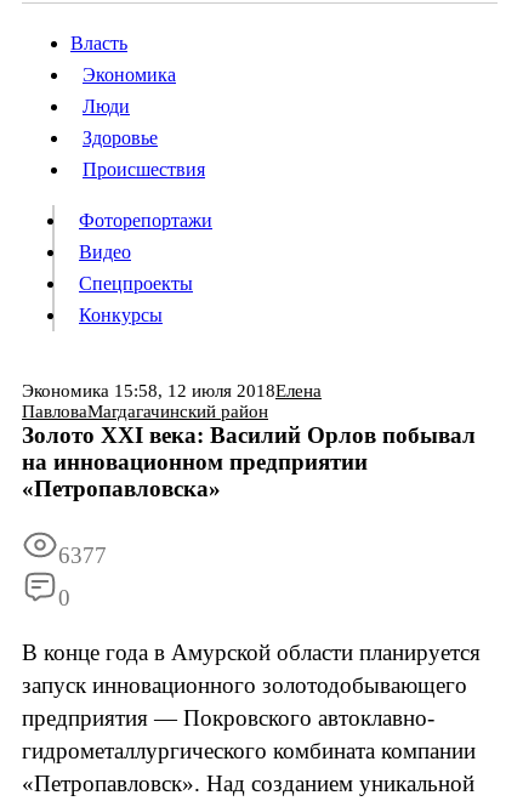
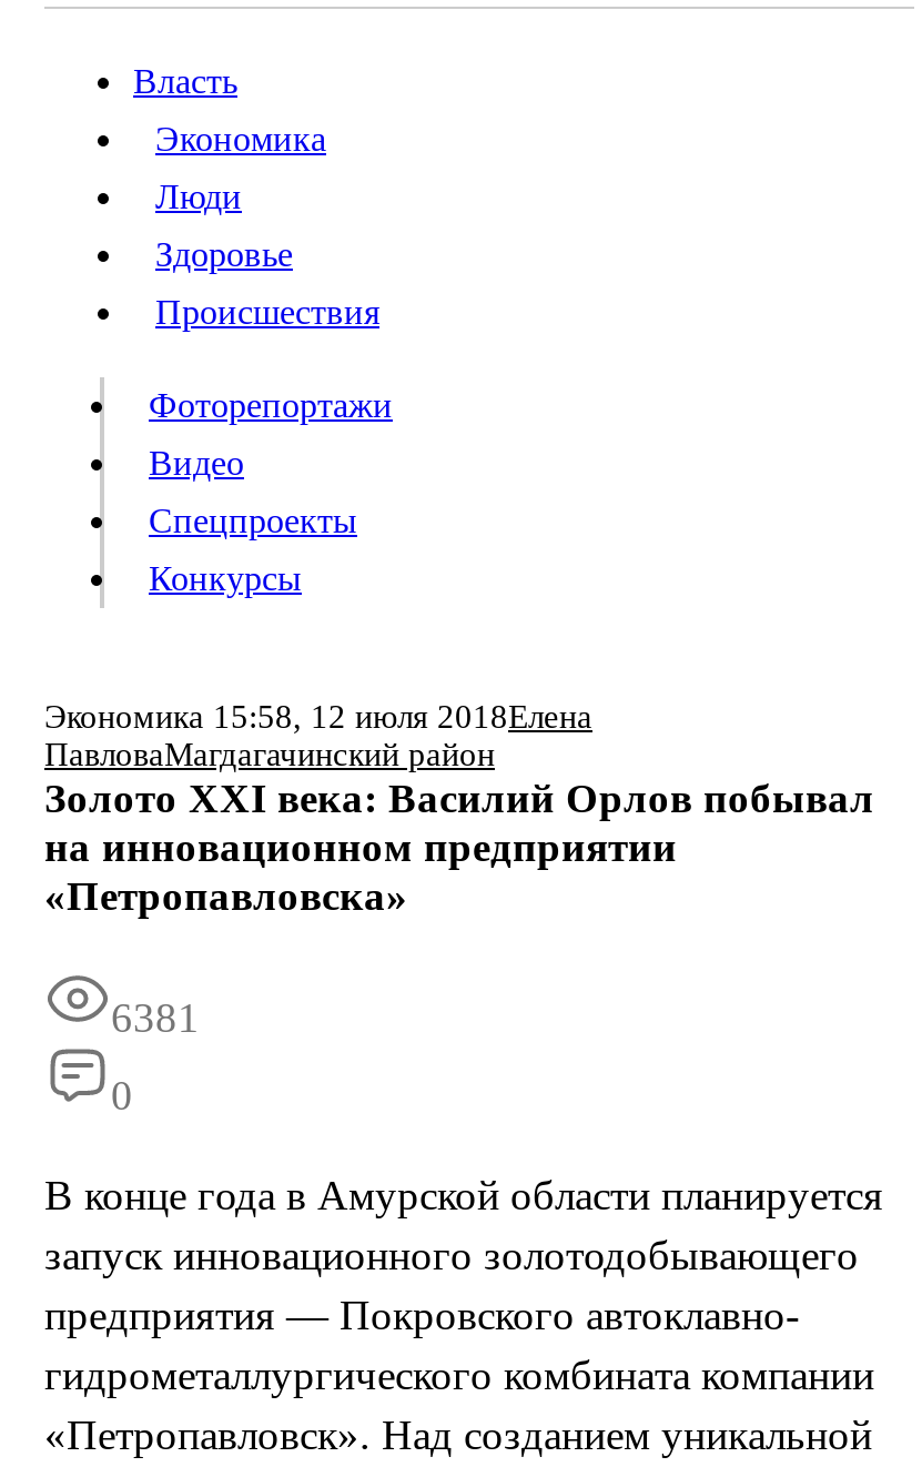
[58,543,107,568] 6377 -> [111,995,200,1042] 6381

